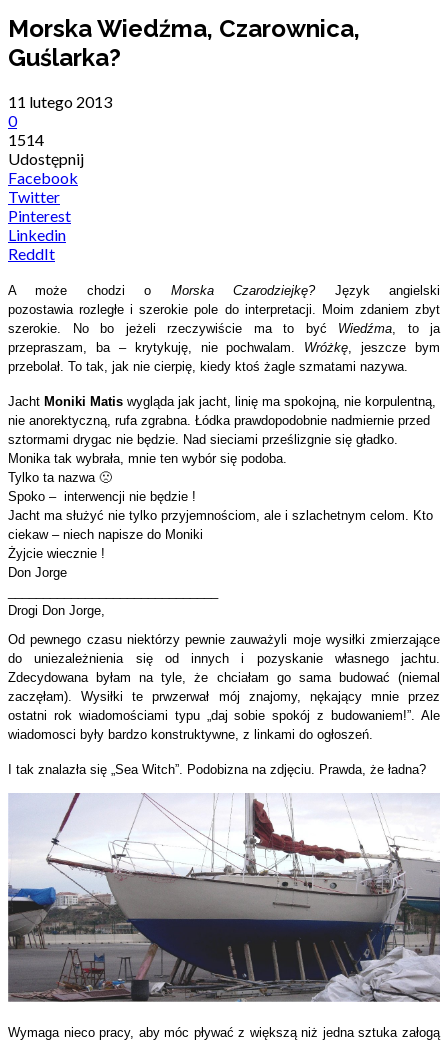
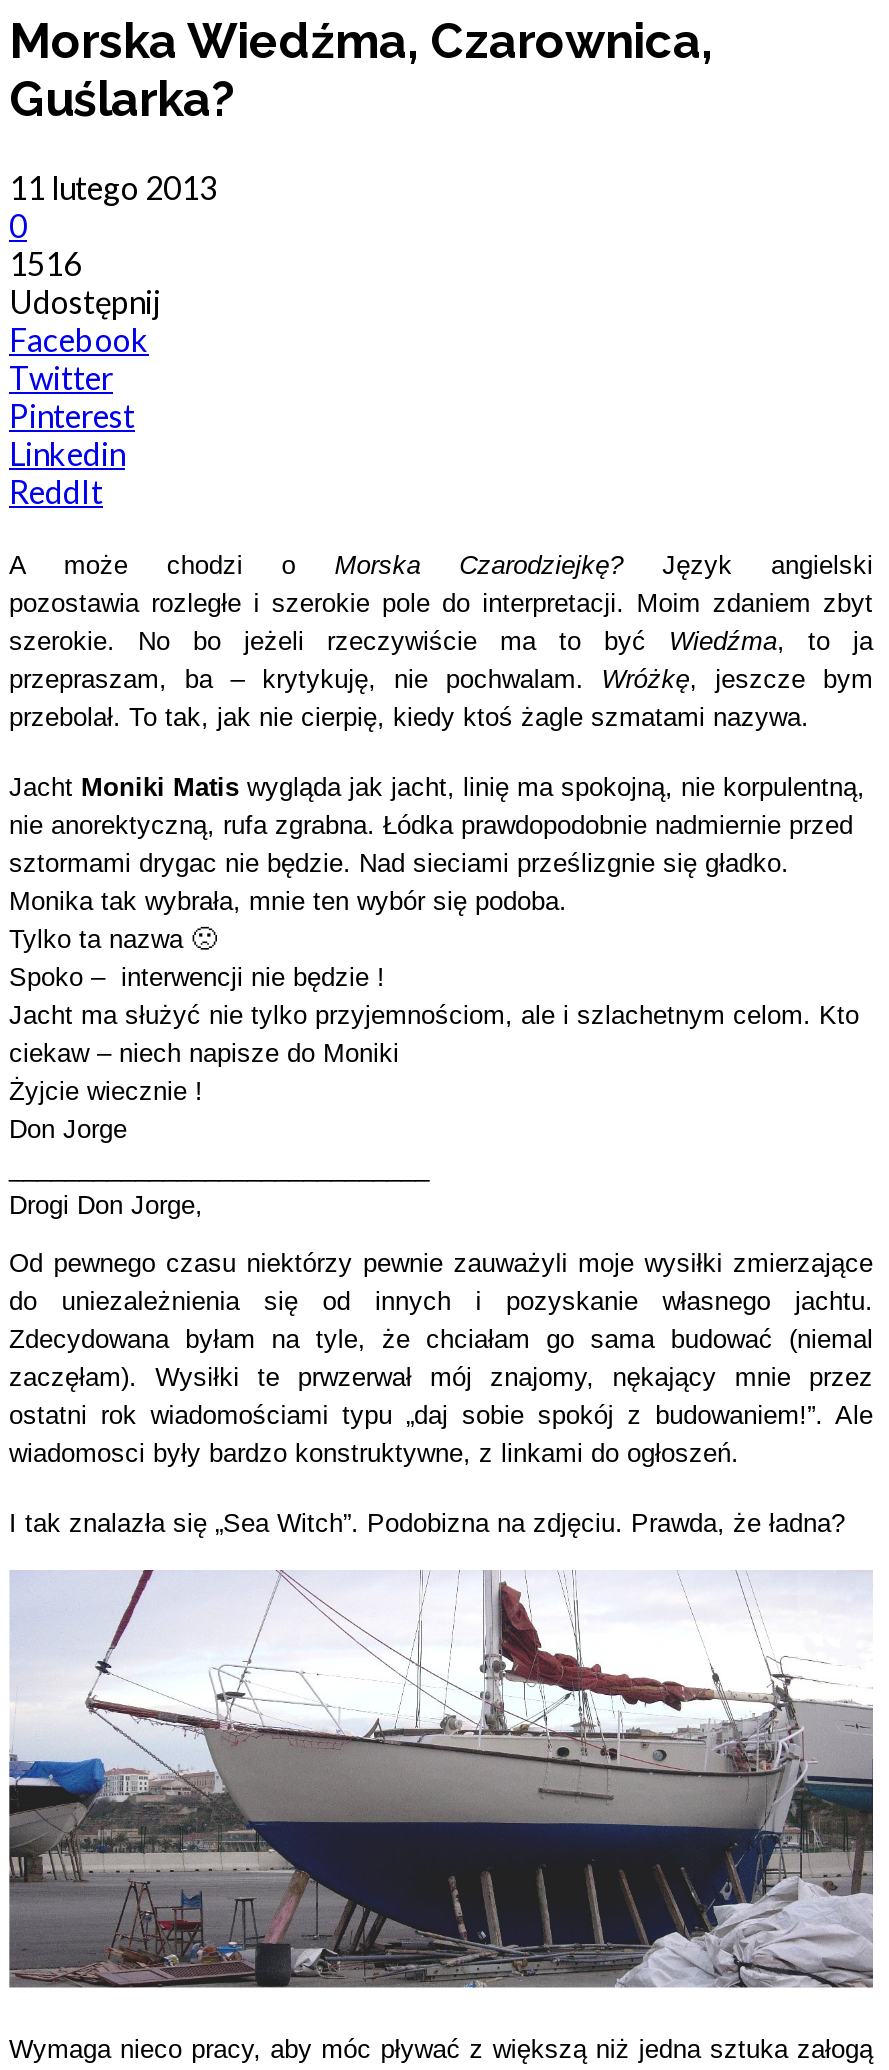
[8,130,44,149] 1514 -> [9,244,81,282] 1516

